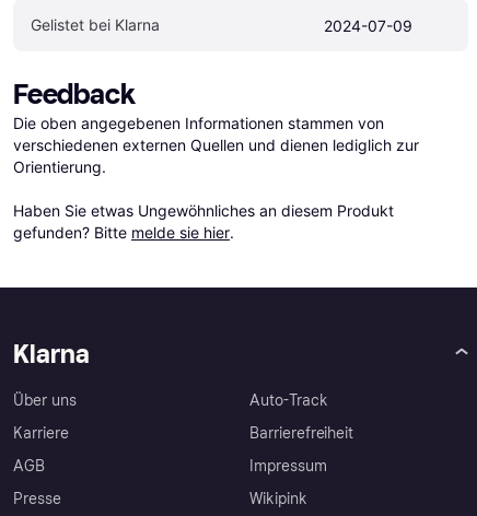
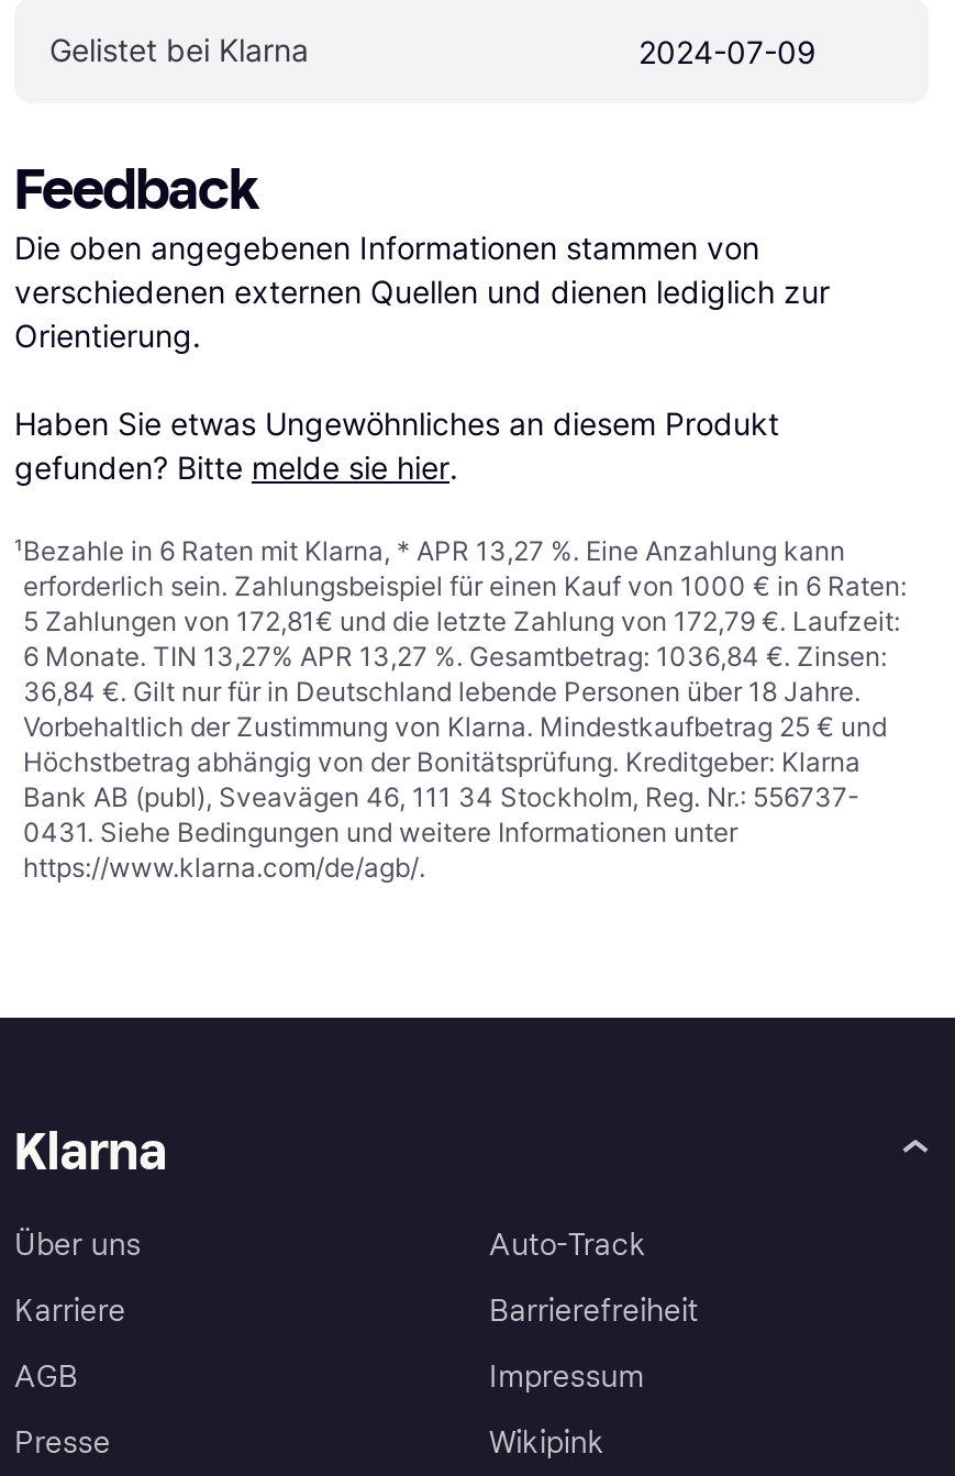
none -> [14,534,907,884] ¹Bezahle in 6 Raten mit Klarna, * APR 13,27 %. Eine Anzahlung kann | erforderlich sein. Zahlungsbeispiel für einen Kauf von 1000 € in 6 Raten: | 5 Zahlungen von 172,81€ und die letzte Zahlung von 172,79 €. Laufzeit: | 6 Monate. TIN 13,27% APR 13,27 %. Gesamtbetrag: 1036,84 €. Zinsen: | 36,84 €. Gilt nur für in Deutschland lebende Personen über 18 Jahre. | Vorbehaltlich der Zustimmung von Klarna. Mindestkaufbetrag 25 € und | Höchstbetrag abhängig von der Bonitätsprüfung. Kreditgeber: Klarna | Bank AB (publ), Sveavägen 46, 111 34 Stockholm, Reg. Nr.: 556737- | 0431. Siehe Bedingungen und weitere Informationen unter | https://www.klarna.com/de/agb/.

